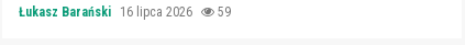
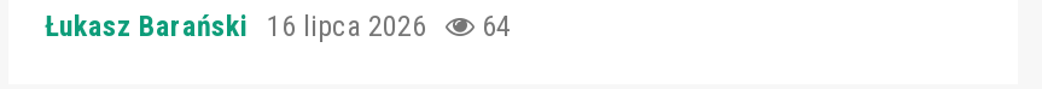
[19,4,231,20] Łukasz Barański 16 lipca 2026 59 -> [45,10,511,44] Łukasz Barański 16 lipca 2026 64

